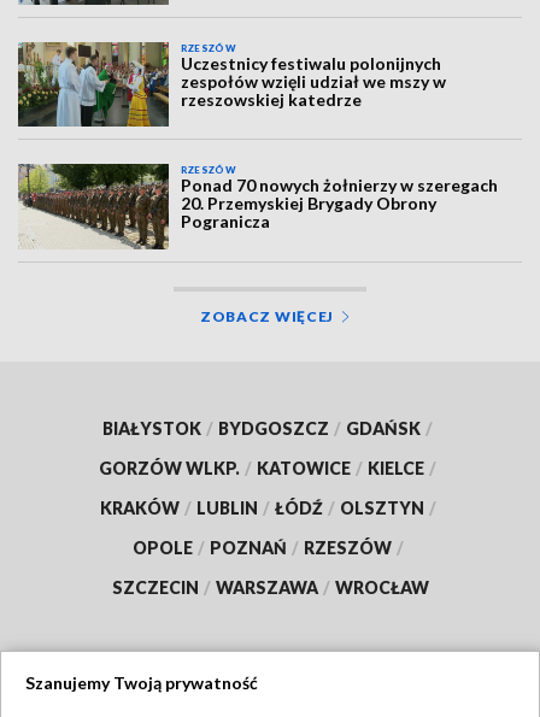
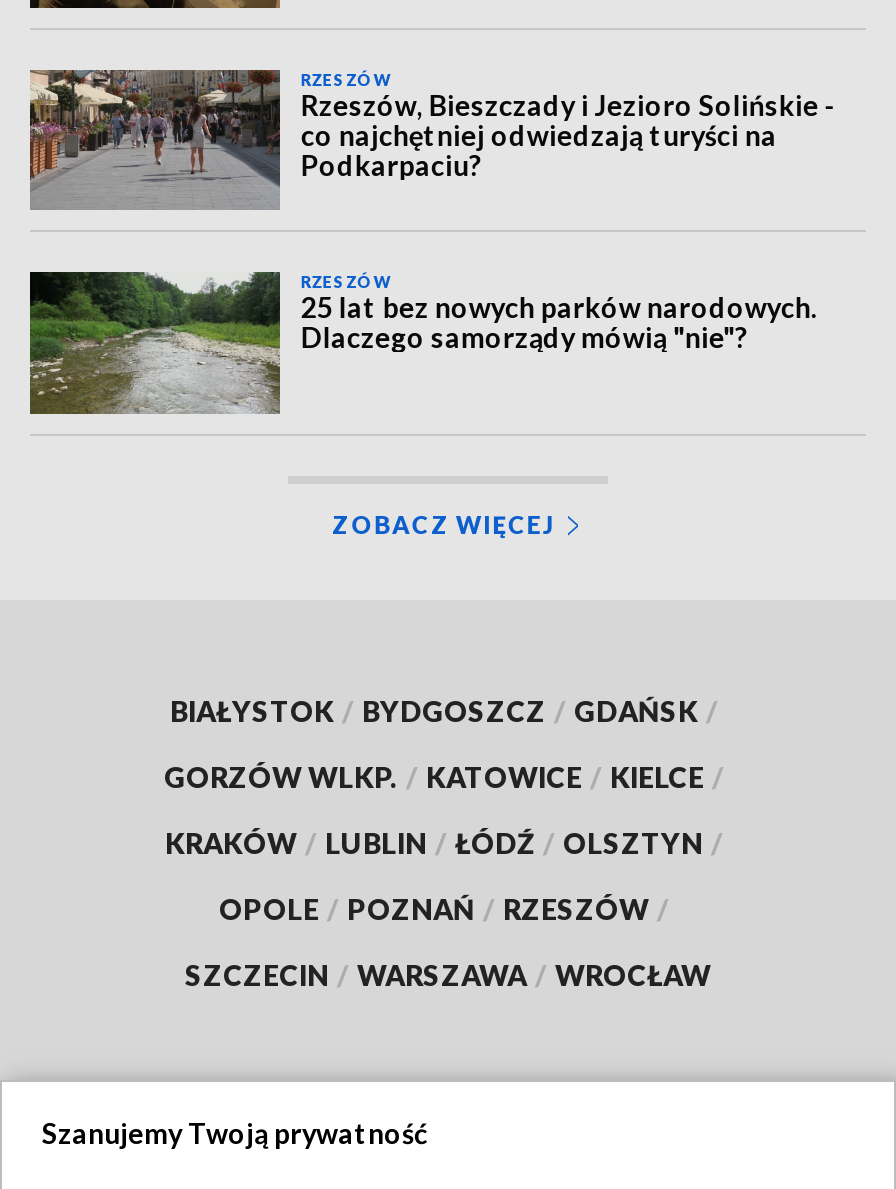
[17,42,446,128] [image] | Uczestnicy festiwalu polonijnych | zespołów wzięli udział we mszy w | rzeszowskiej katedrze -> [30,68,837,210] [image] | Rzeszów, Bieszczady i Jezioro Solińskie - | co najchętniej odwiedzają turyści na | Podkarpaciu?
[18,163,498,249] [image] | Ponad 70 nowych żołnierzy w szeregach | 20. Przemyskiej Brygady Obrony | Pogranicza -> [28,270,817,416] [image] | 25 lat bez nowych parków narodowych. | Dlaczego samorządy mówią "nie"?

